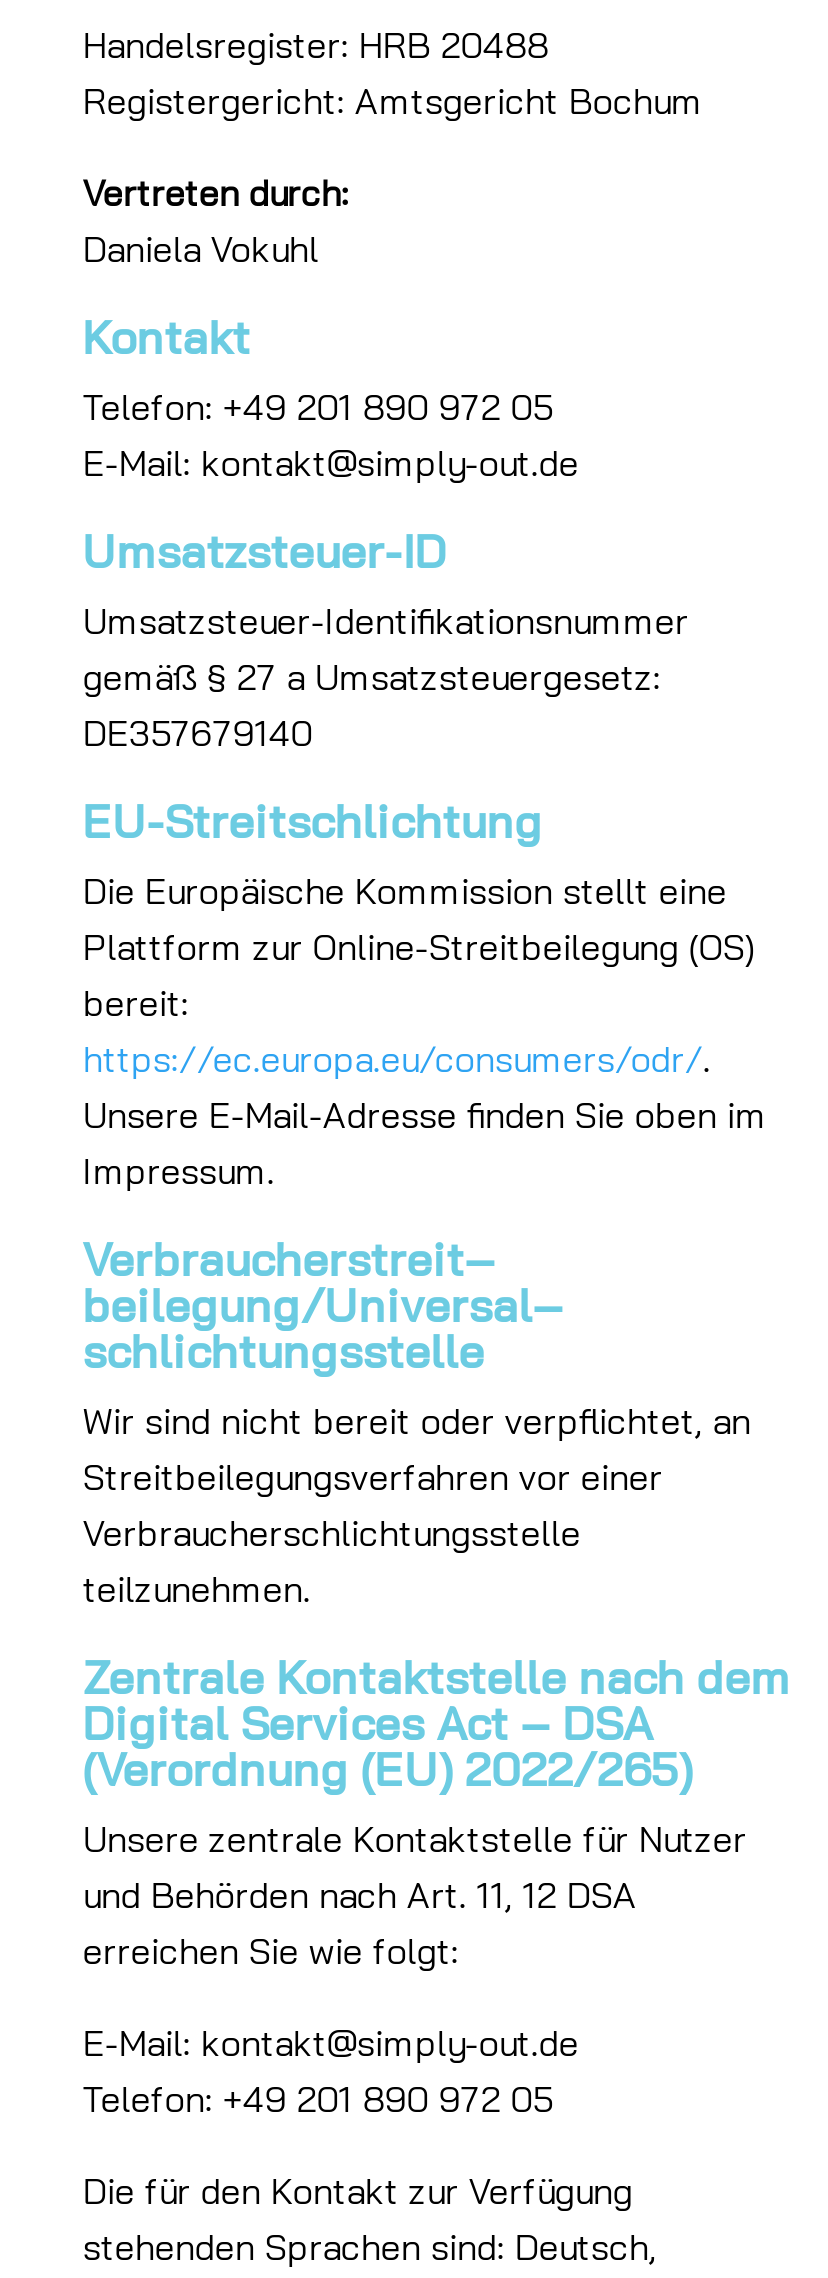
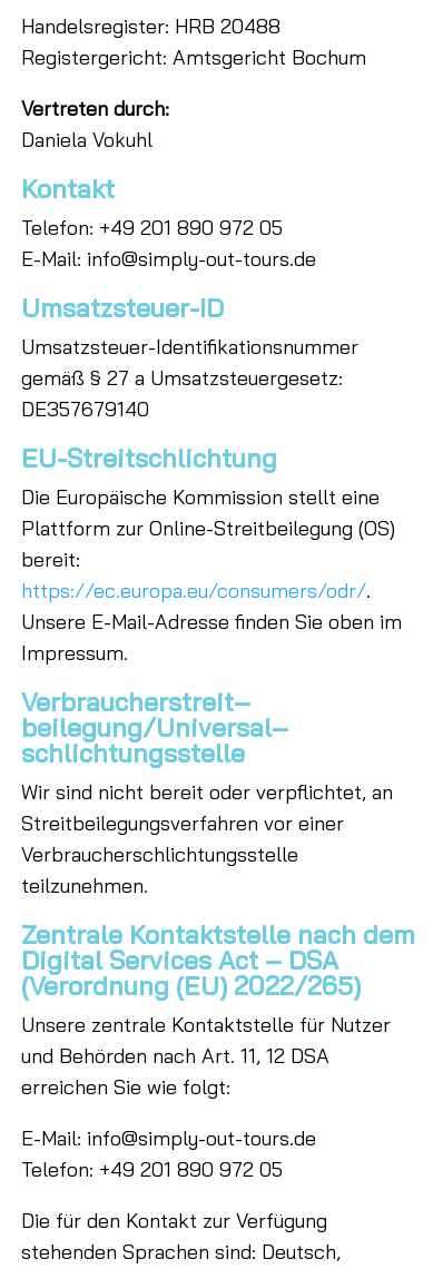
[83,440,579,486] E-Mail: kontakt@simply-out.de -> [21,246,316,272] E-Mail: info@simply-out-tours.de
[83,2020,579,2066] E-Mail: kontakt@simply-out.de -> [21,1125,316,1151] E-Mail: info@simply-out-tours.de

